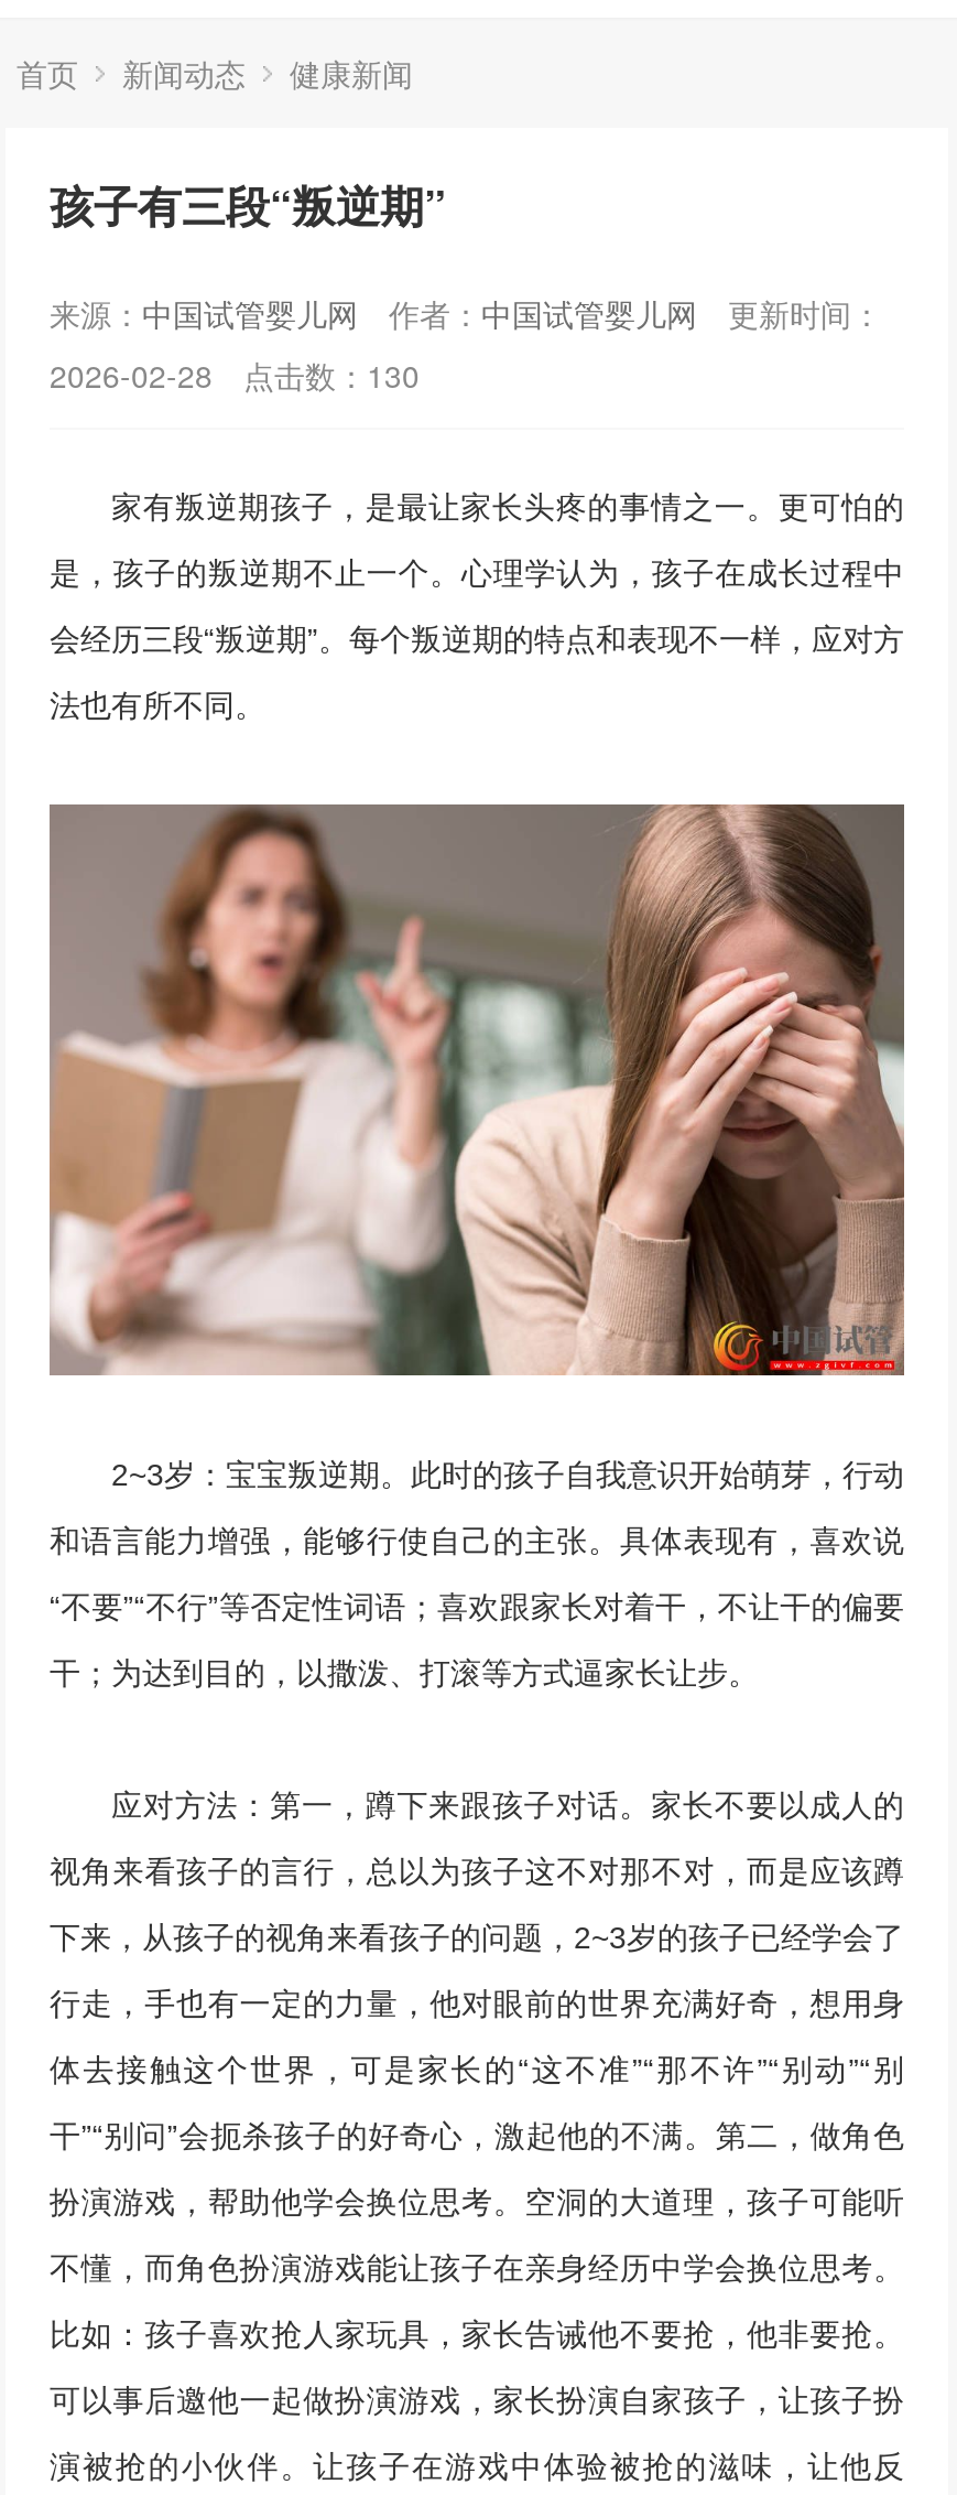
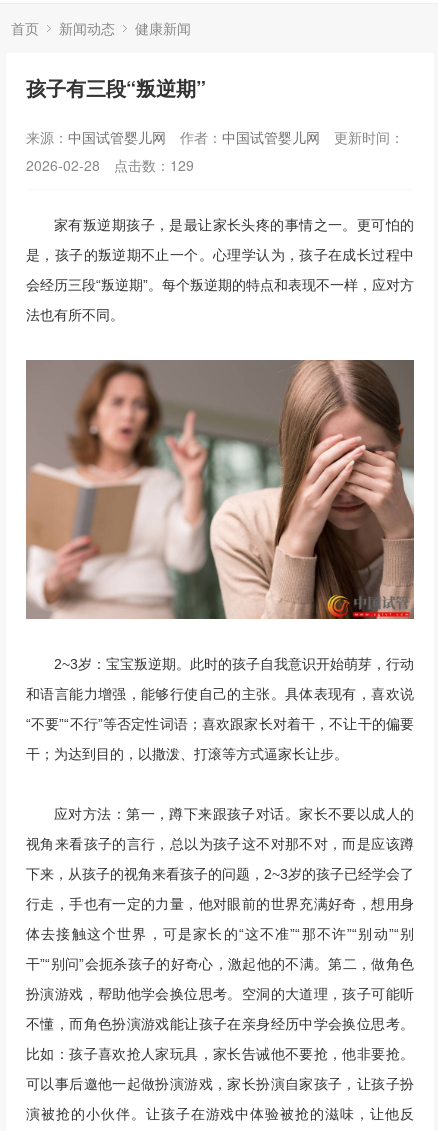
[50,353,420,397] 2026-02-28 点击数：130 -> [26,155,194,175] 2026-02-28 点击数：129

